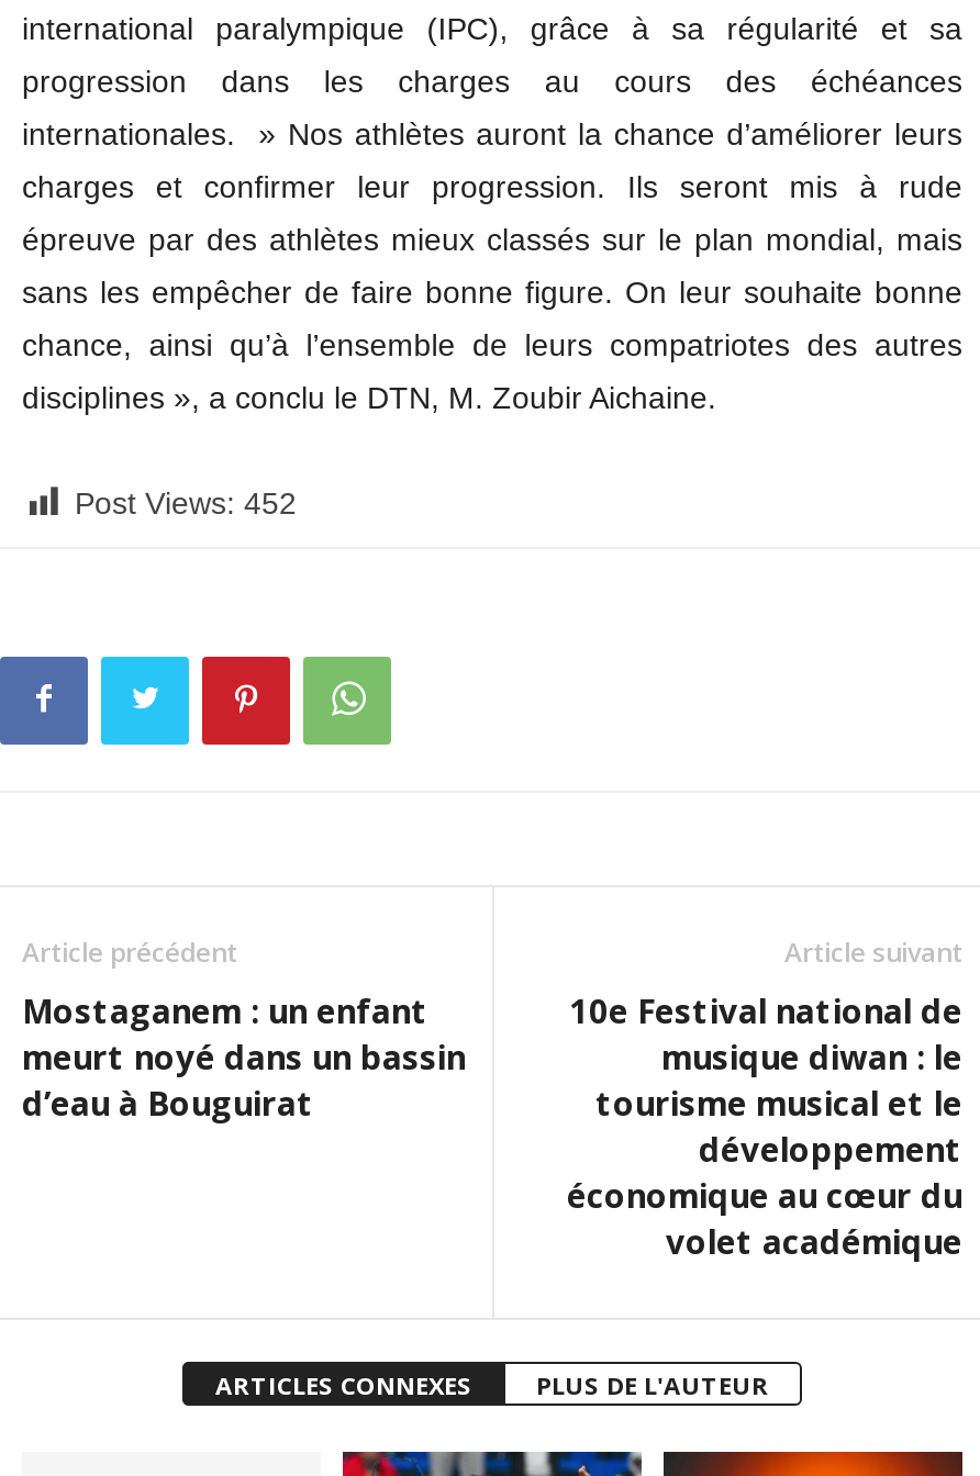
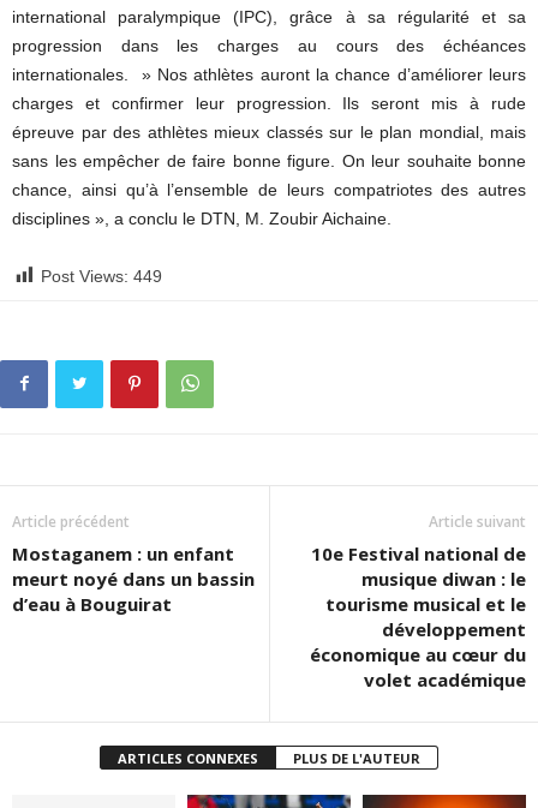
[75,485,297,521] Post Views: 452 -> [41,267,162,286] Post Views: 449

